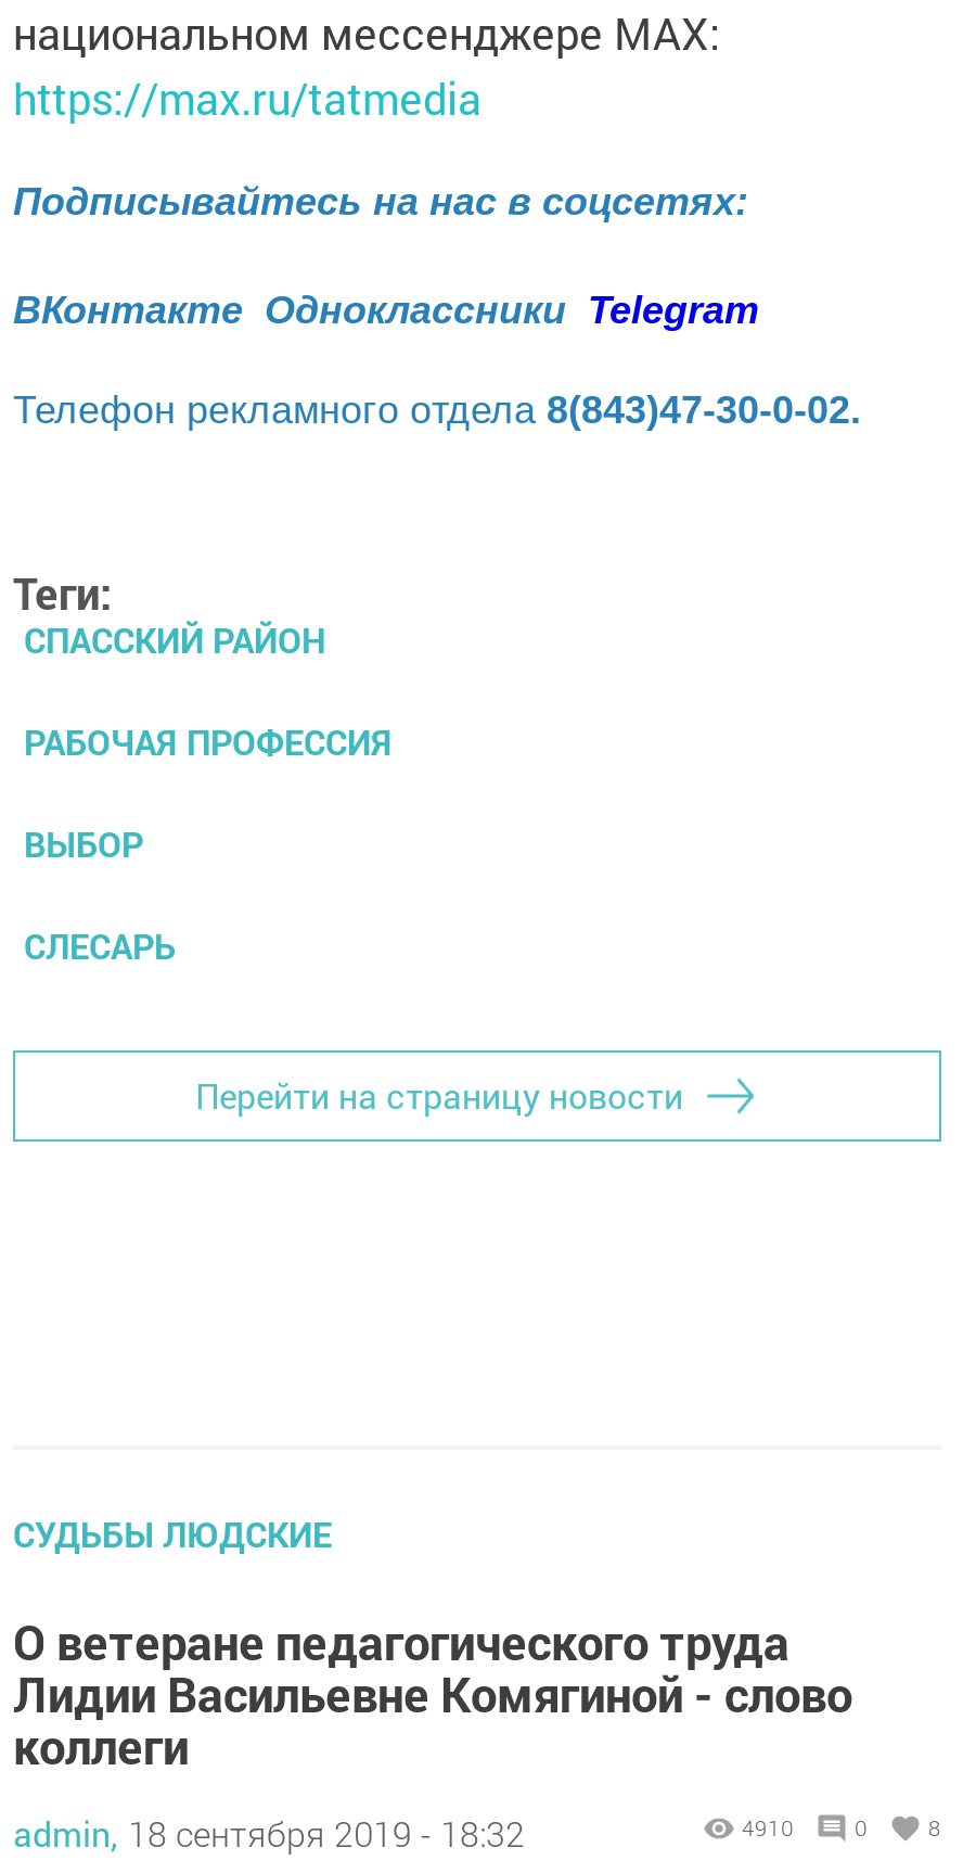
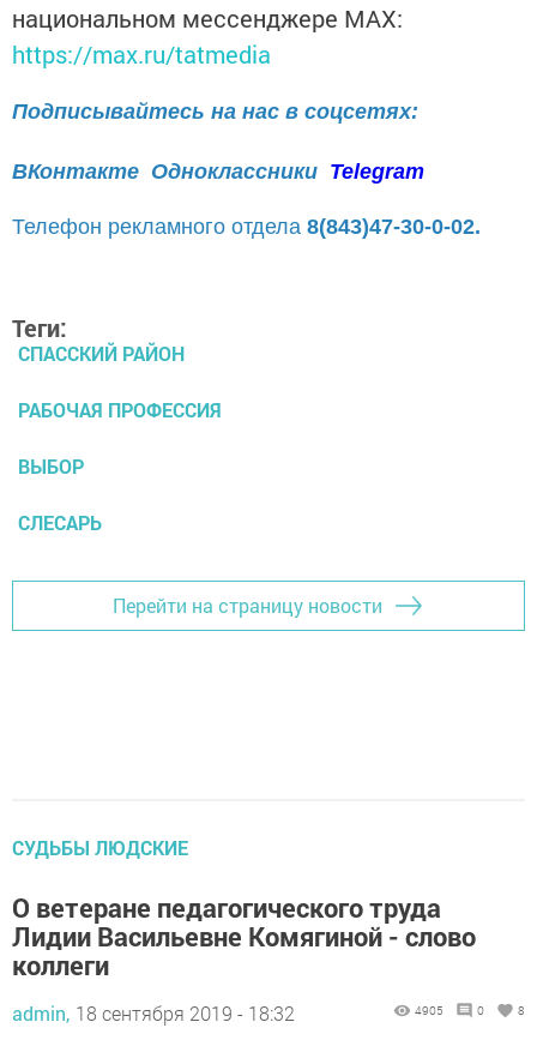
[742,1814,794,1843] 4910 -> [415,1003,444,1018] 4905

